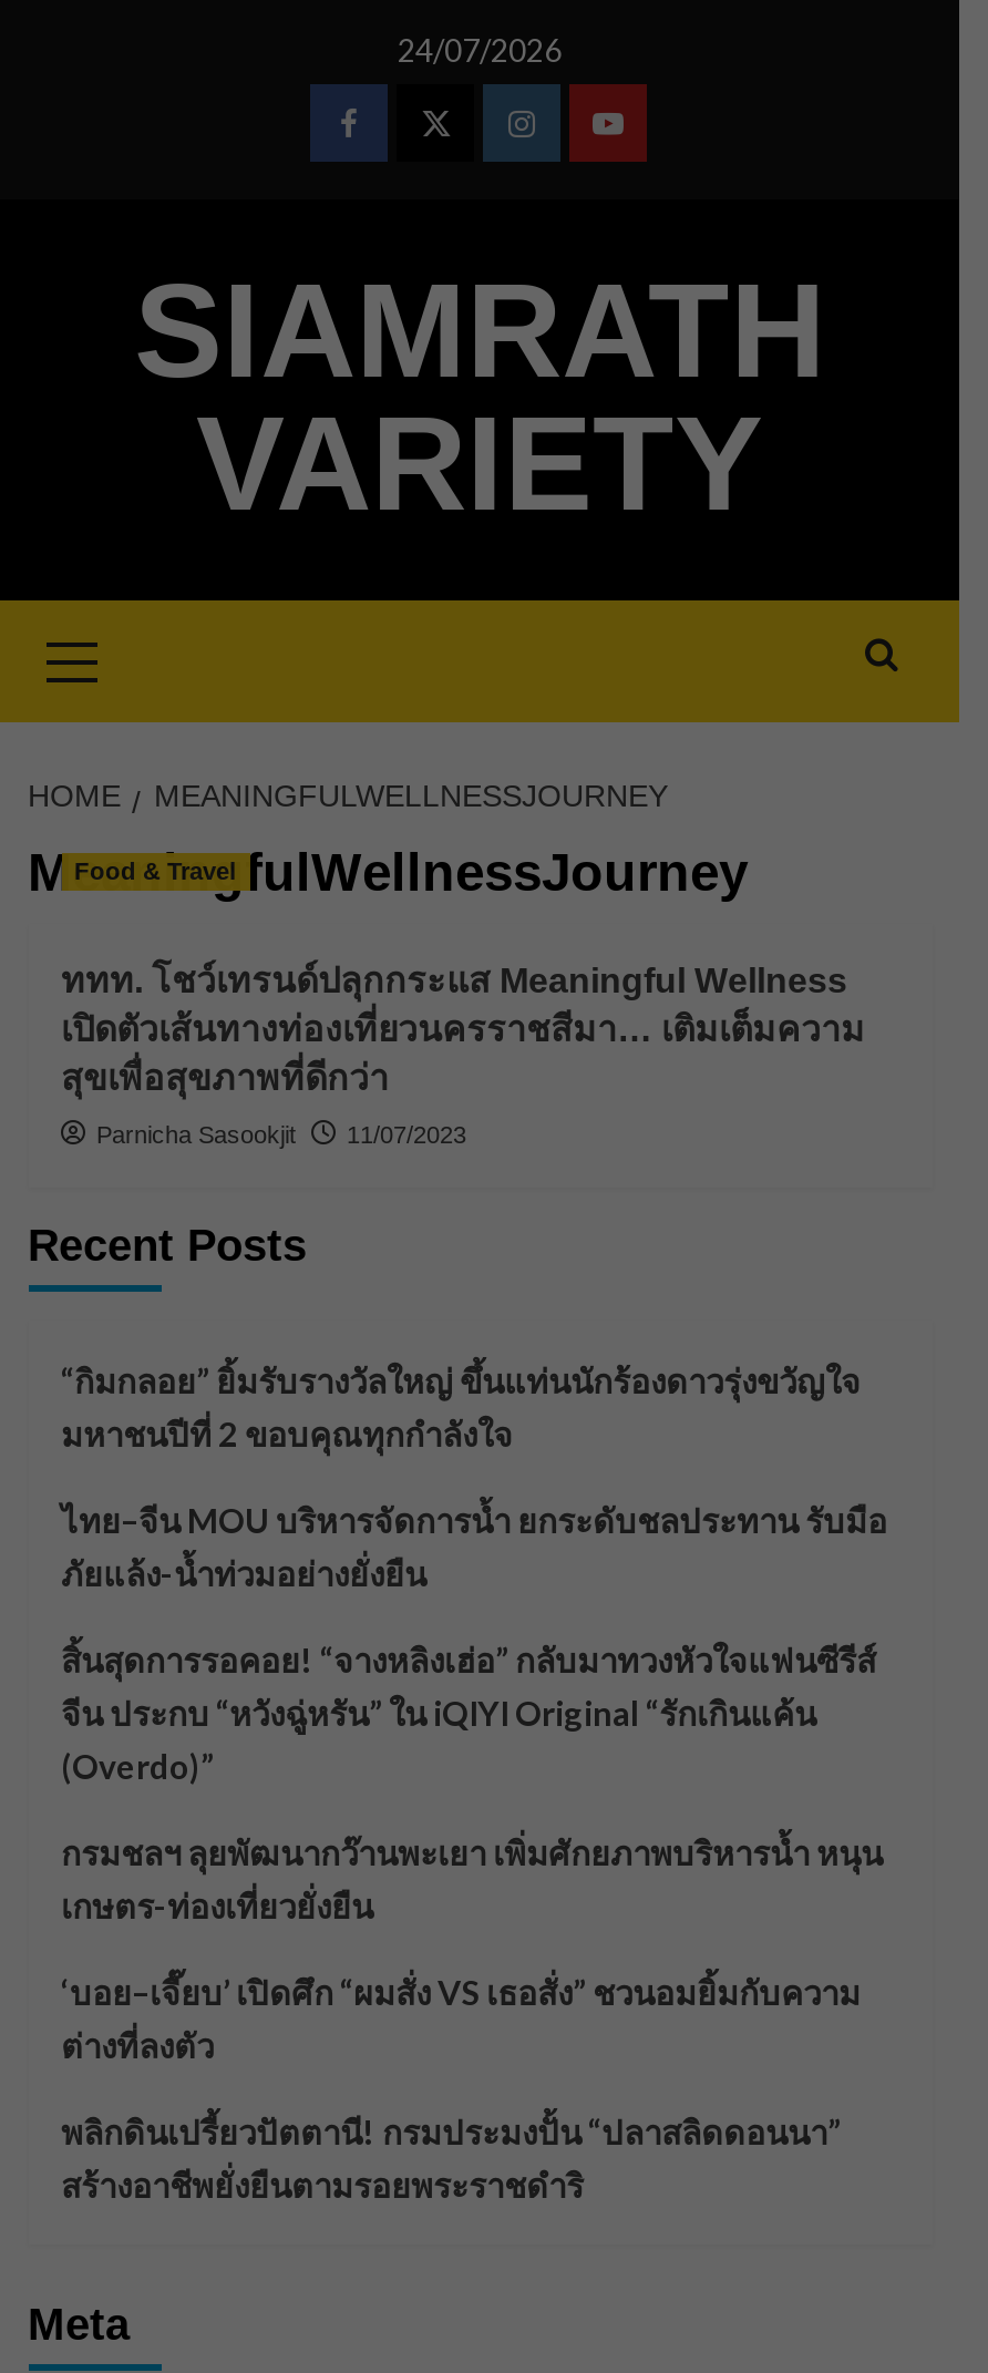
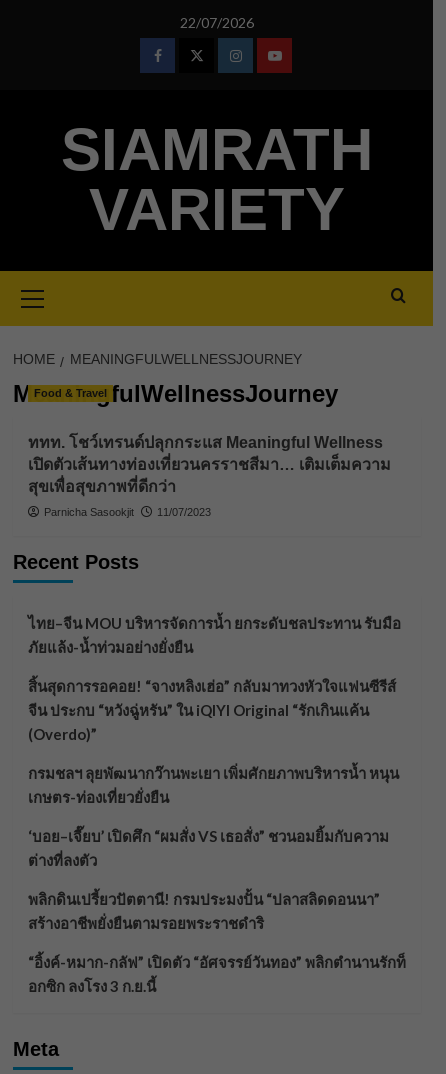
[398,31,562,69] 24/07/2026 -> [179,14,253,31] 22/07/2026
[61,1360,861,1453] “กิมกลอย” ยิ้มรับรางวัลใหญ่ ขึ้นแท่นนักร้องดาวรุ่งขวัญใจ | มหาชนปีที่ 2 ขอบคุณทุกกำลังใจ -> none
moved [61,1553,883,2205] -> [27,638,398,932]: ภัยแล้ง-น้ำท่วมอย่างยั่งยืน | สิ้นสุดการรอคอย! “จางหลิงเฮ่อ” กลับมาทวงหัวใจแฟนซีรีส์ | จีน ประกบ “หวังฉู่หรัน” ใน iQIYI Original “รักเกินแค้น | ... | พลิกดินเปรี้ยวปัตตานี! กรมประมงปั้น “ปลาสลิดดอนนา” | สร้างอาชีพยั่งยืนตามรอยพระราชดำริ
none -> [27,953,405,995] “อิ้งค์-หมาก-กลัฟ” เปิดตัว “อัศจรรย์วันทอง” พลิกตำนานรักท็ | อกซิก ลงโรง 3 ก.ย.นี้

